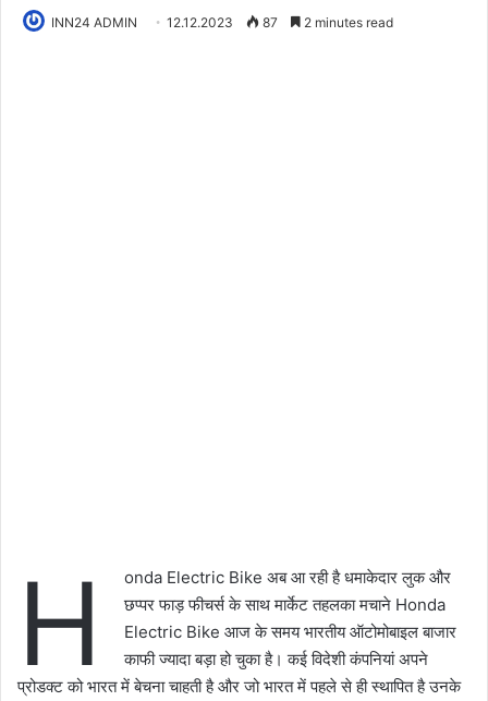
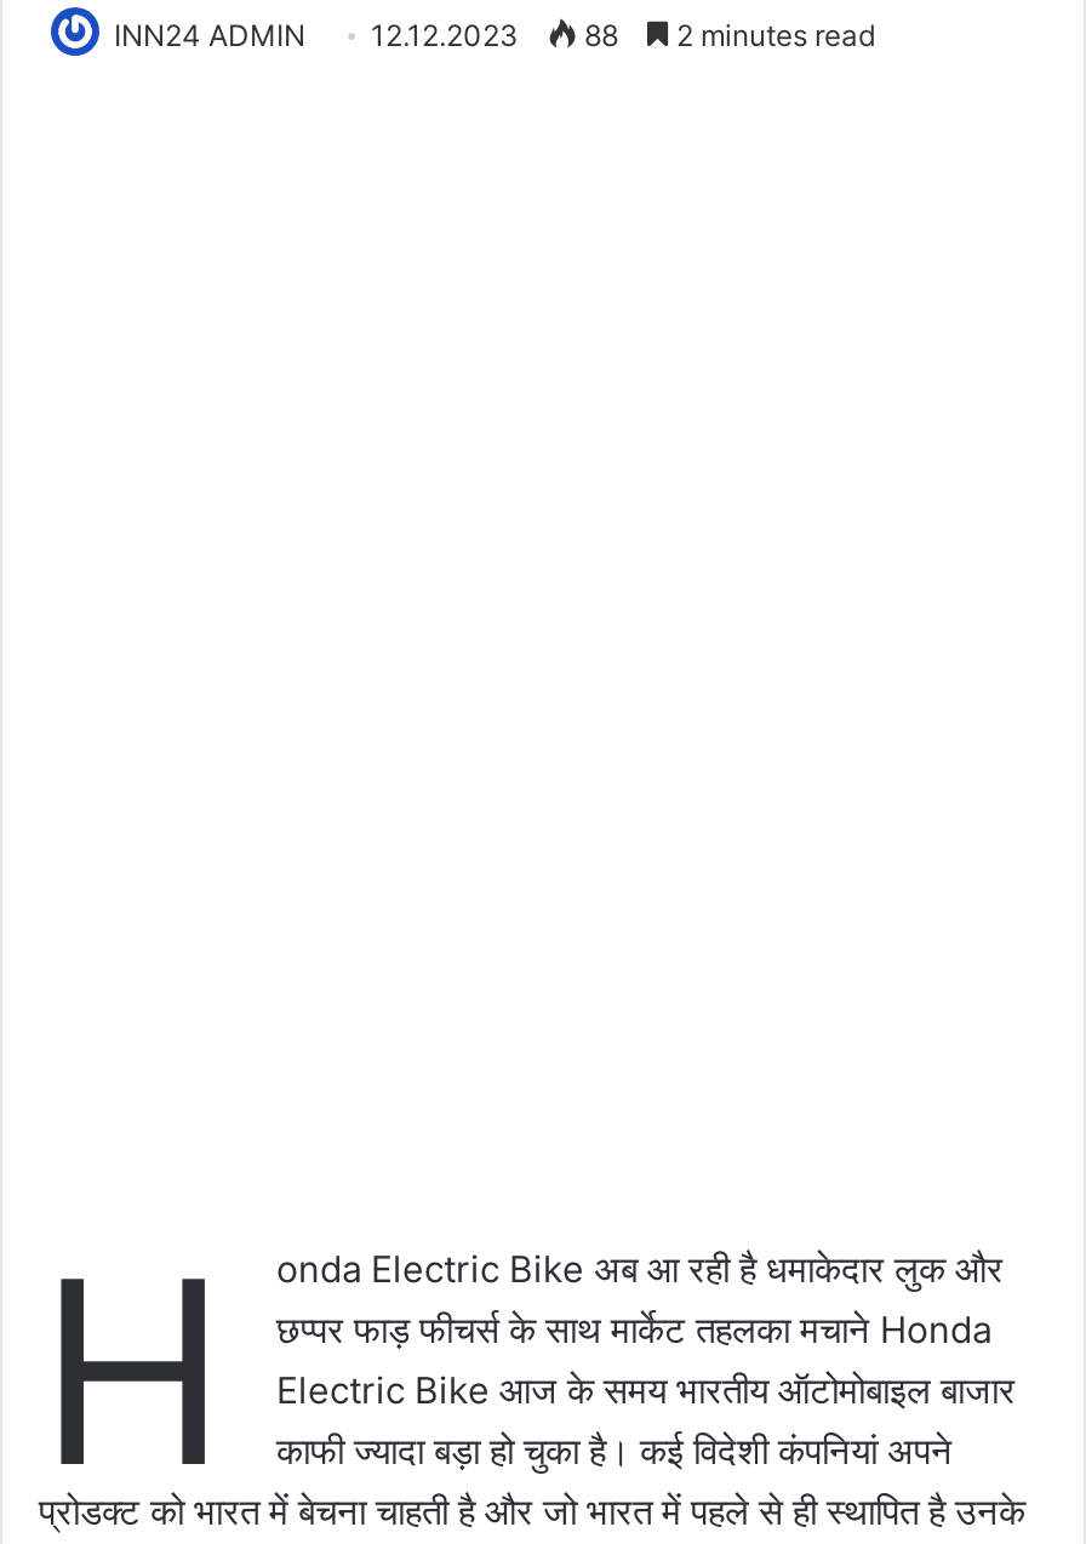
[51,14,393,30] INN24 ADMIN 12.12.2023 87 2 minutes read -> [114,16,875,52] INN24 ADMIN 12.12.2023 88 2 minutes read

